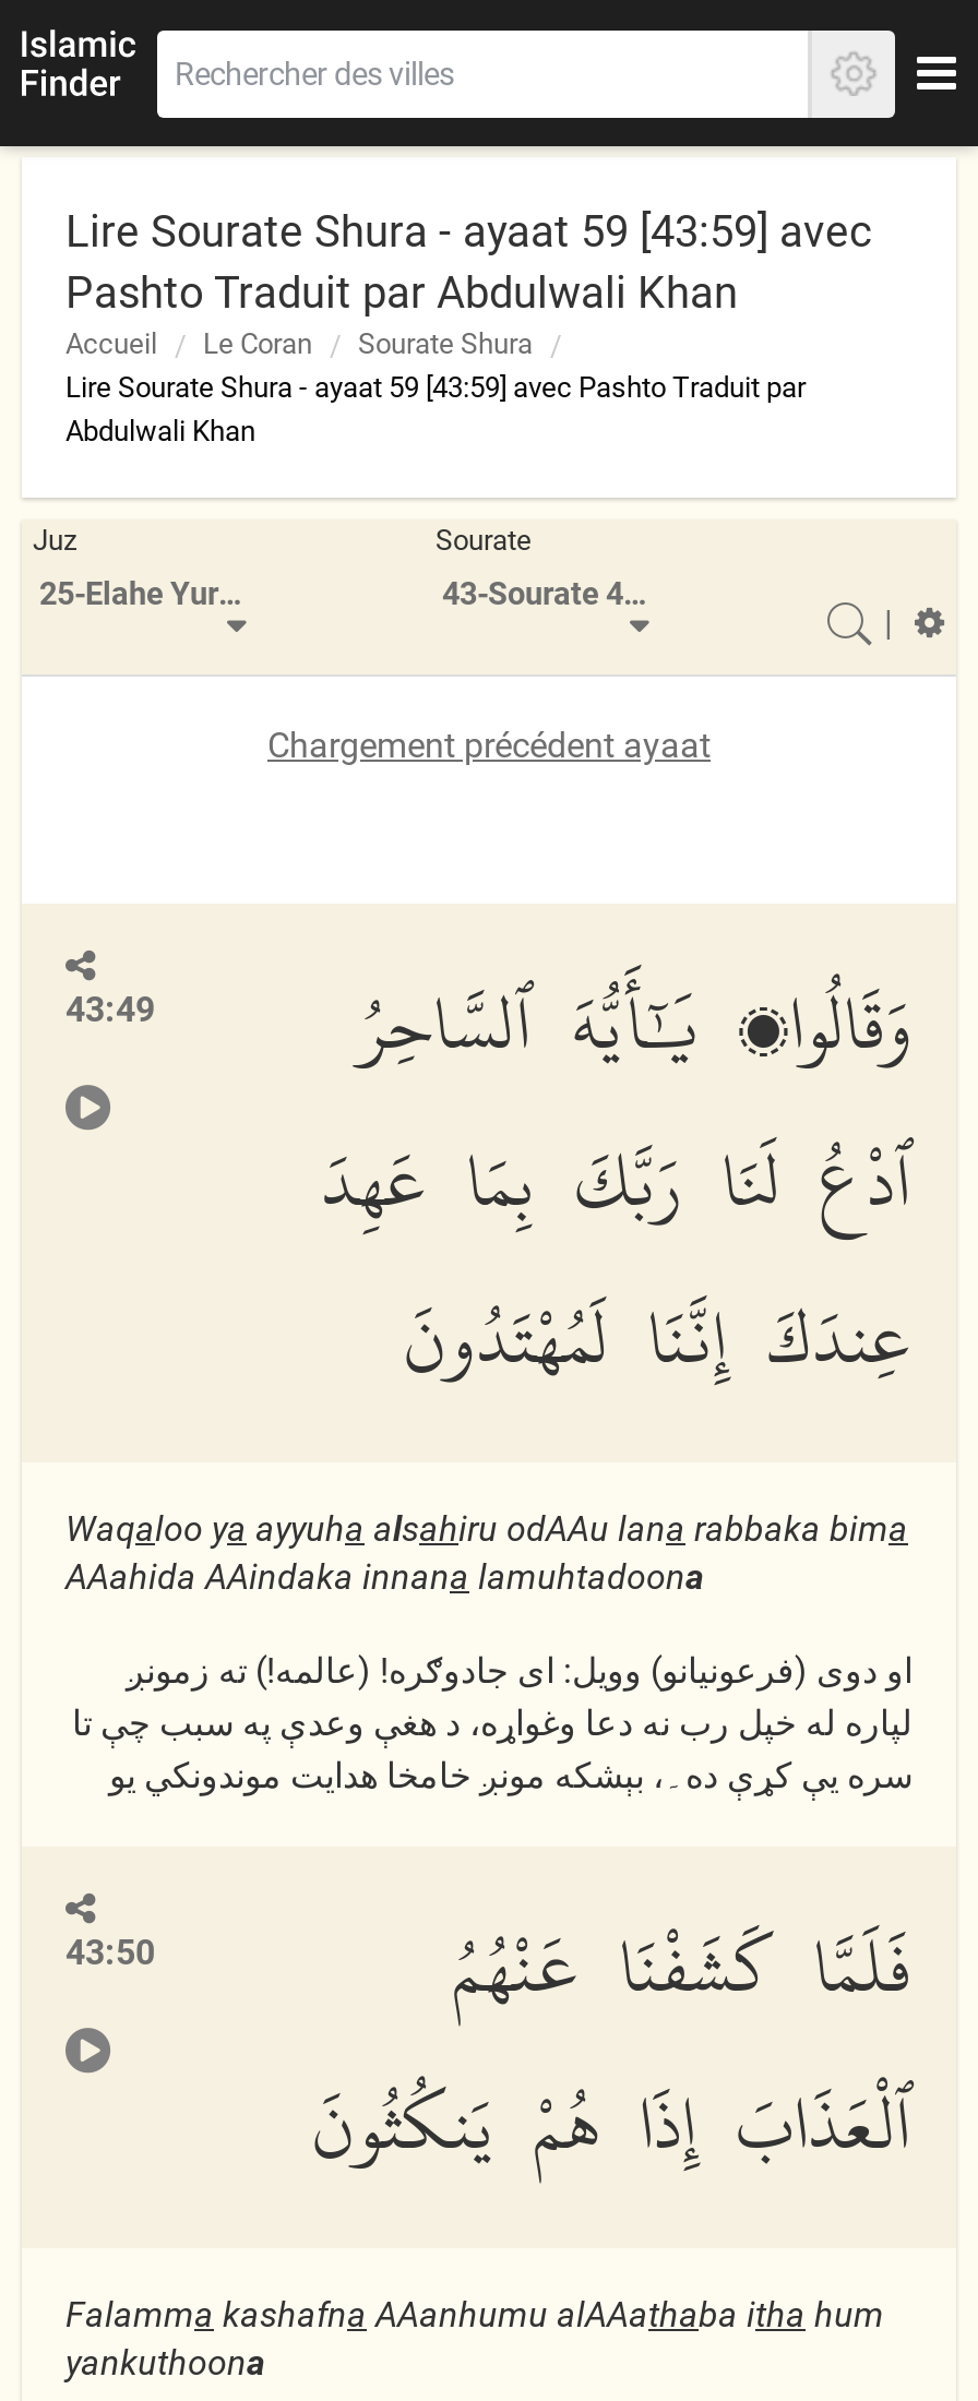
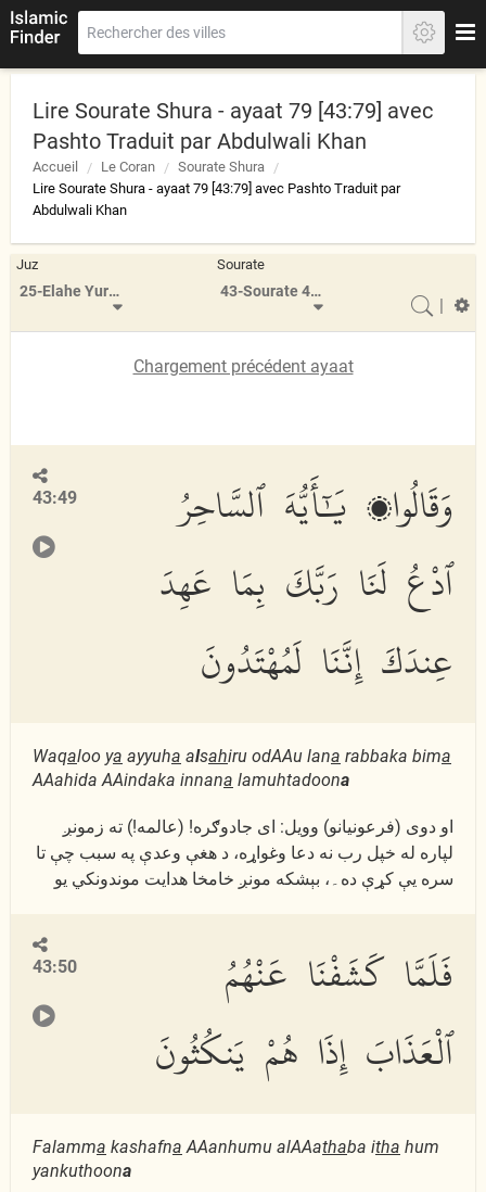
[65,205,871,258] Lire Sourate Shura - ayaat 59 [43:59] avec -> [33,98,433,124] Lire Sourate Shura - ayaat 79 [43:79] avec
[65,371,806,404] Lire Sourate Shura - ayaat 59 [43:59] avec Pashto Traduit par -> [33,180,400,196] Lire Sourate Shura - ayaat 79 [43:79] avec Pashto Traduit par

